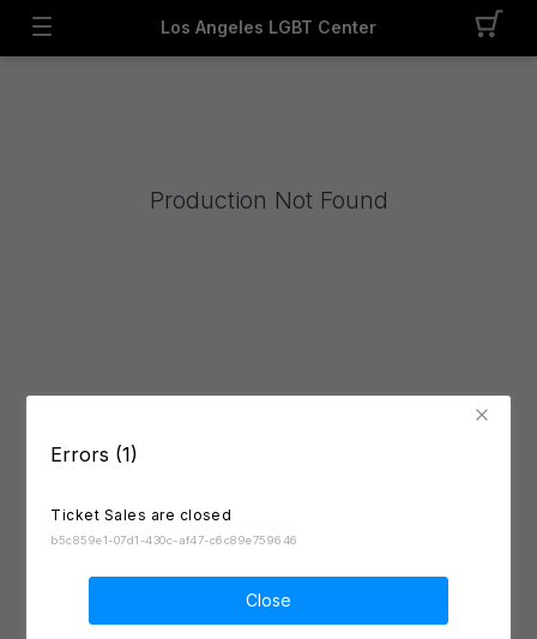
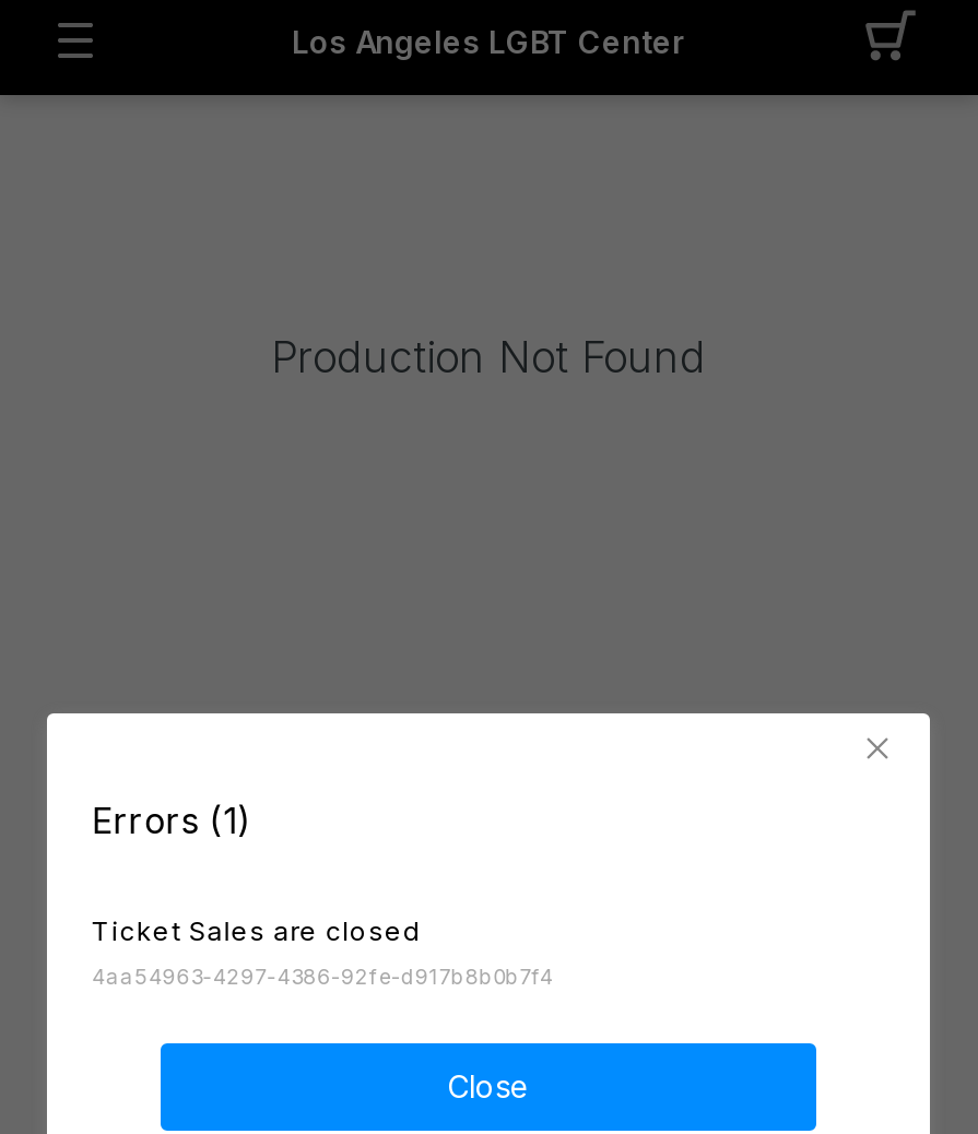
[51,533,298,546] b5c859e1-07d1-430c-af47-c6c89e759646 -> [92,964,553,988] 4aa54963-4297-4386-92fe-d917b8b0b7f4

